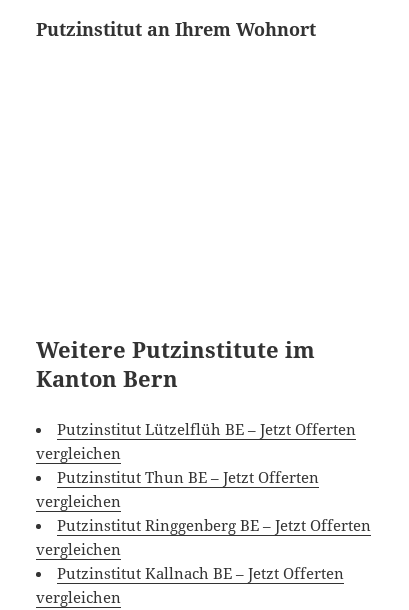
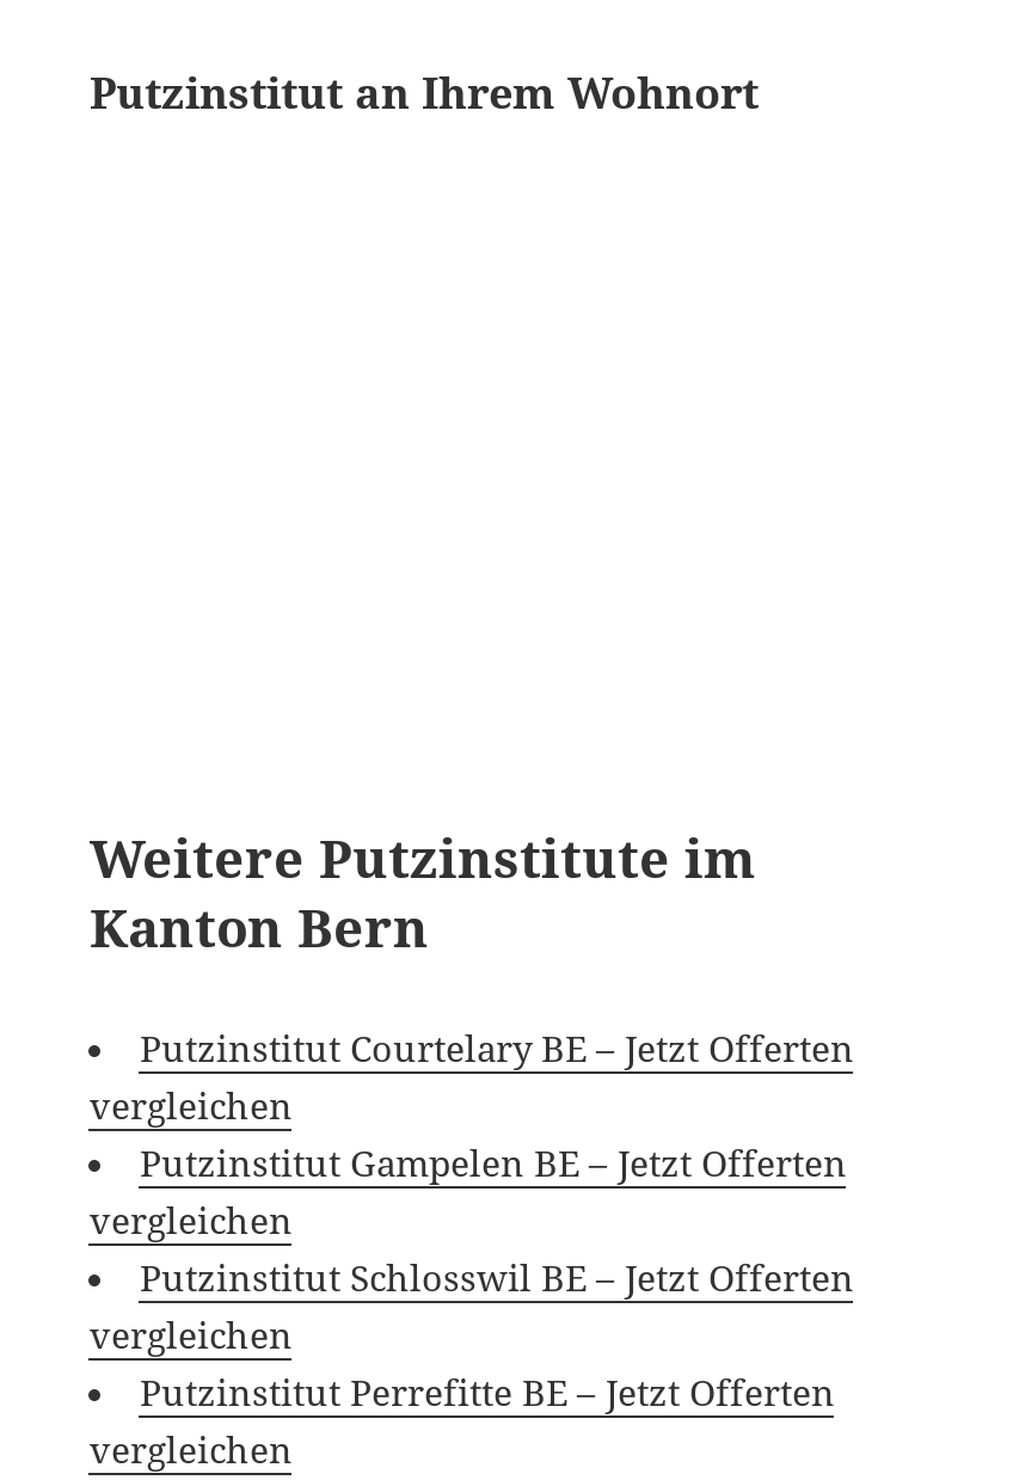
[57,419,356,439] Putzinstitut Lützelflüh BE – Jetzt Offerten -> [140,1024,854,1072] Putzinstitut Courtelary BE – Jetzt Offerten
[57,467,319,487] Putzinstitut Thun BE – Jetzt Offerten -> [140,1139,847,1187] Putzinstitut Gampelen BE – Jetzt Offerten
[57,515,371,535] Putzinstitut Ringgenberg BE – Jetzt Offerten -> [140,1254,854,1301] Putzinstitut Schlosswil BE – Jetzt Offerten
[57,563,344,583] Putzinstitut Kallnach BE – Jetzt Offerten -> [140,1368,835,1416] Putzinstitut Perrefitte BE – Jetzt Offerten

